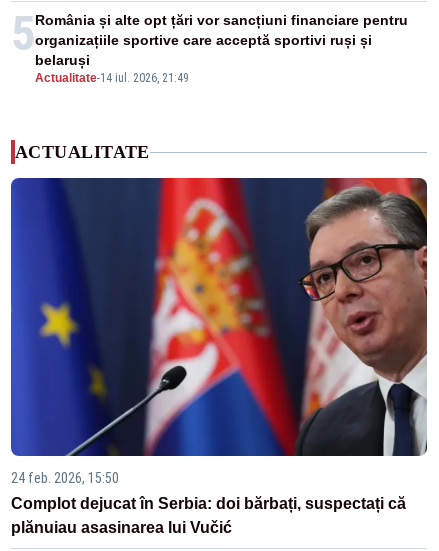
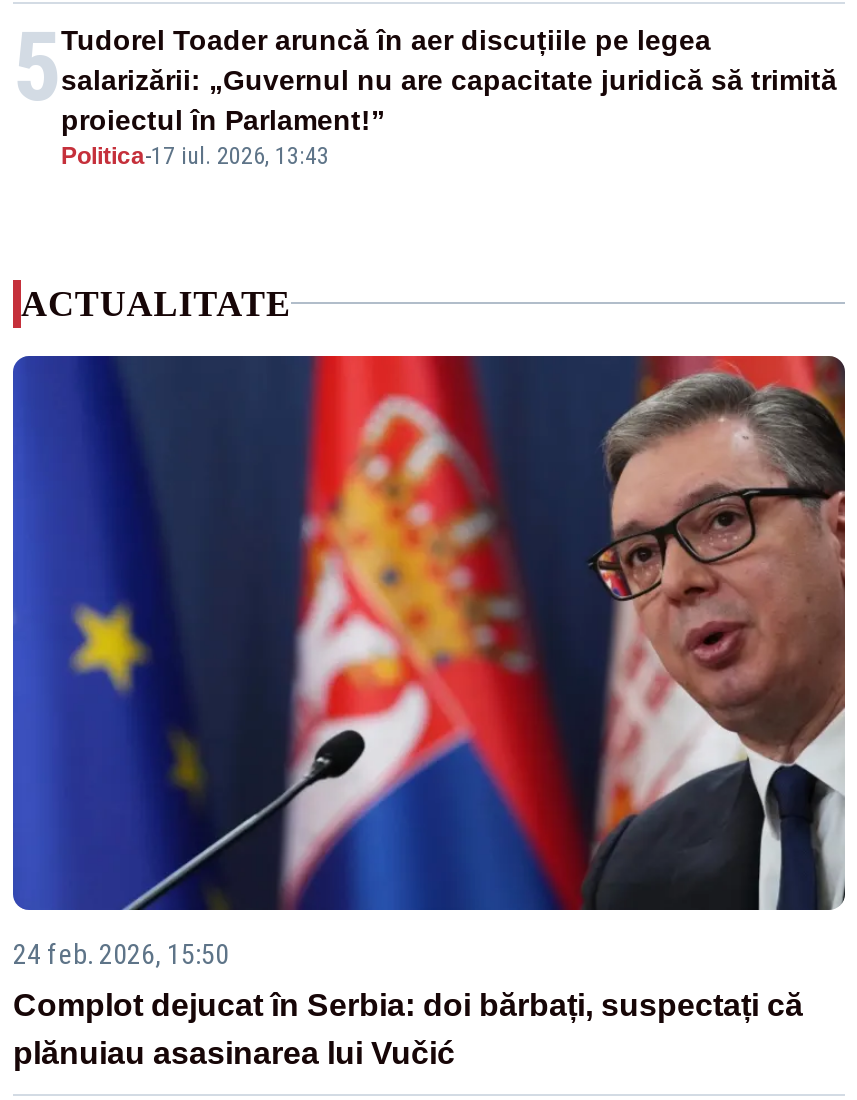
[35,12,408,68] România și alte opt țări vor sancțiuni financiare pentru | organizațiile sportive care acceptă sportivi ruși și | belaruși -> [61,23,837,135] Tudorel Toader aruncă în aer discuțiile pe legea | salarizării: „Guvernul nu are capacitate juridică să trimită | proiectul în Parlament!”
[35,71,189,85] Actualitate-14 iul. 2026, 21:49 -> [61,141,329,169] Politica-17 iul. 2026, 13:43

